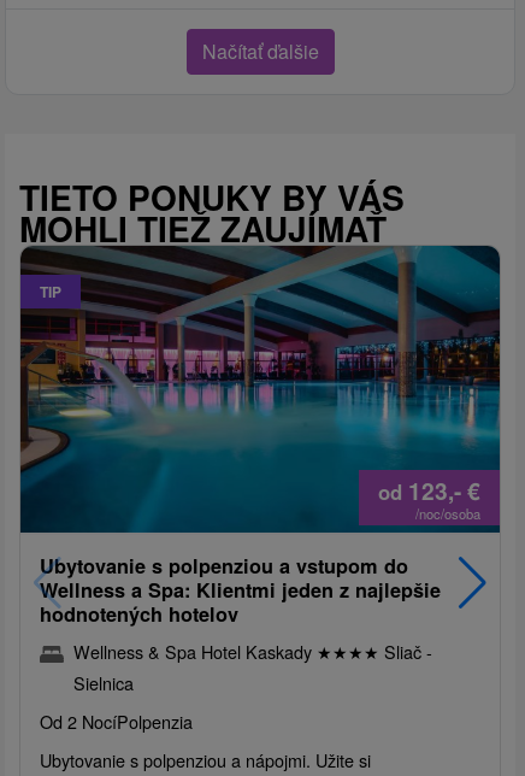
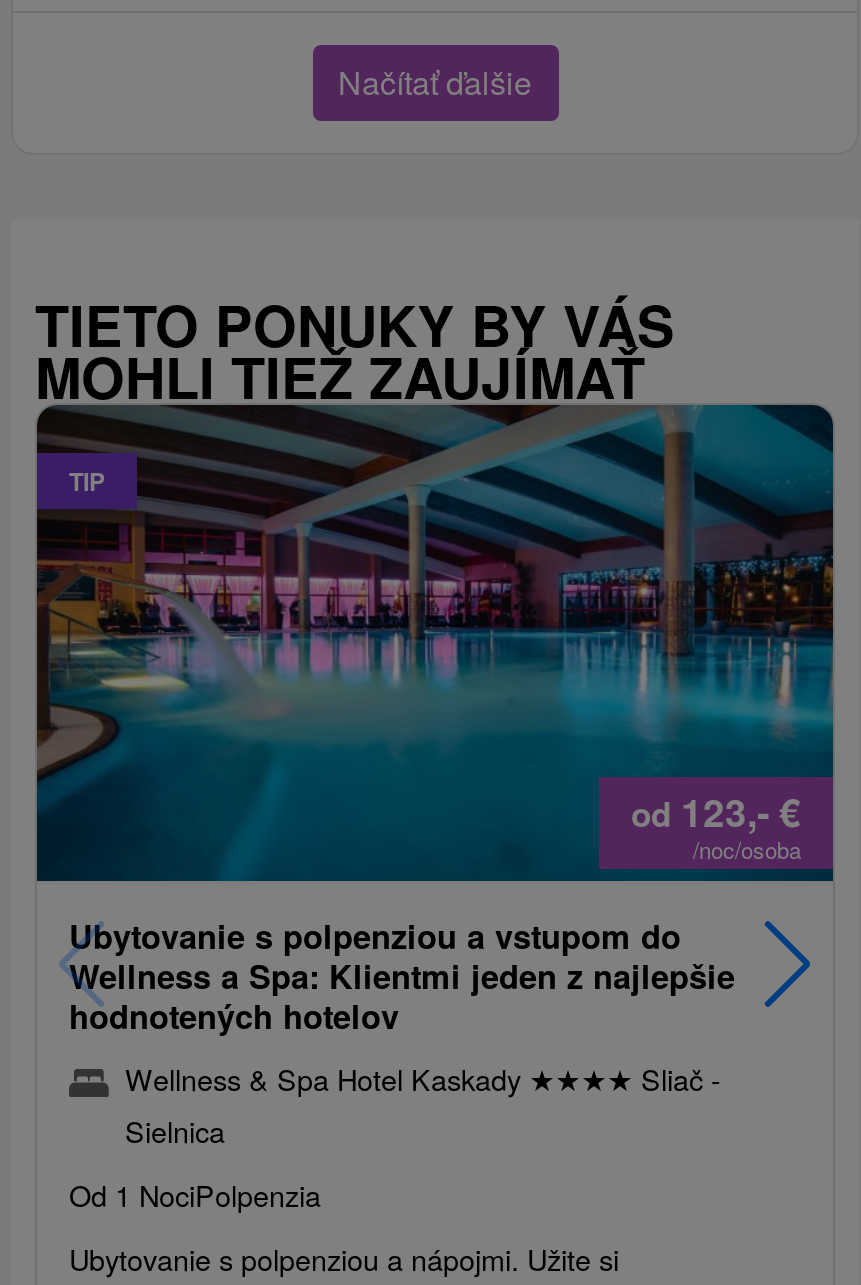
[40,709,193,734] Od 2 NocíPolpenzia -> [69,1173,321,1215] Od 1 NociPolpenzia

